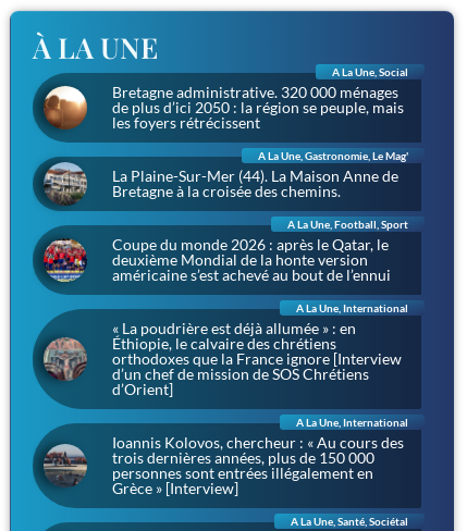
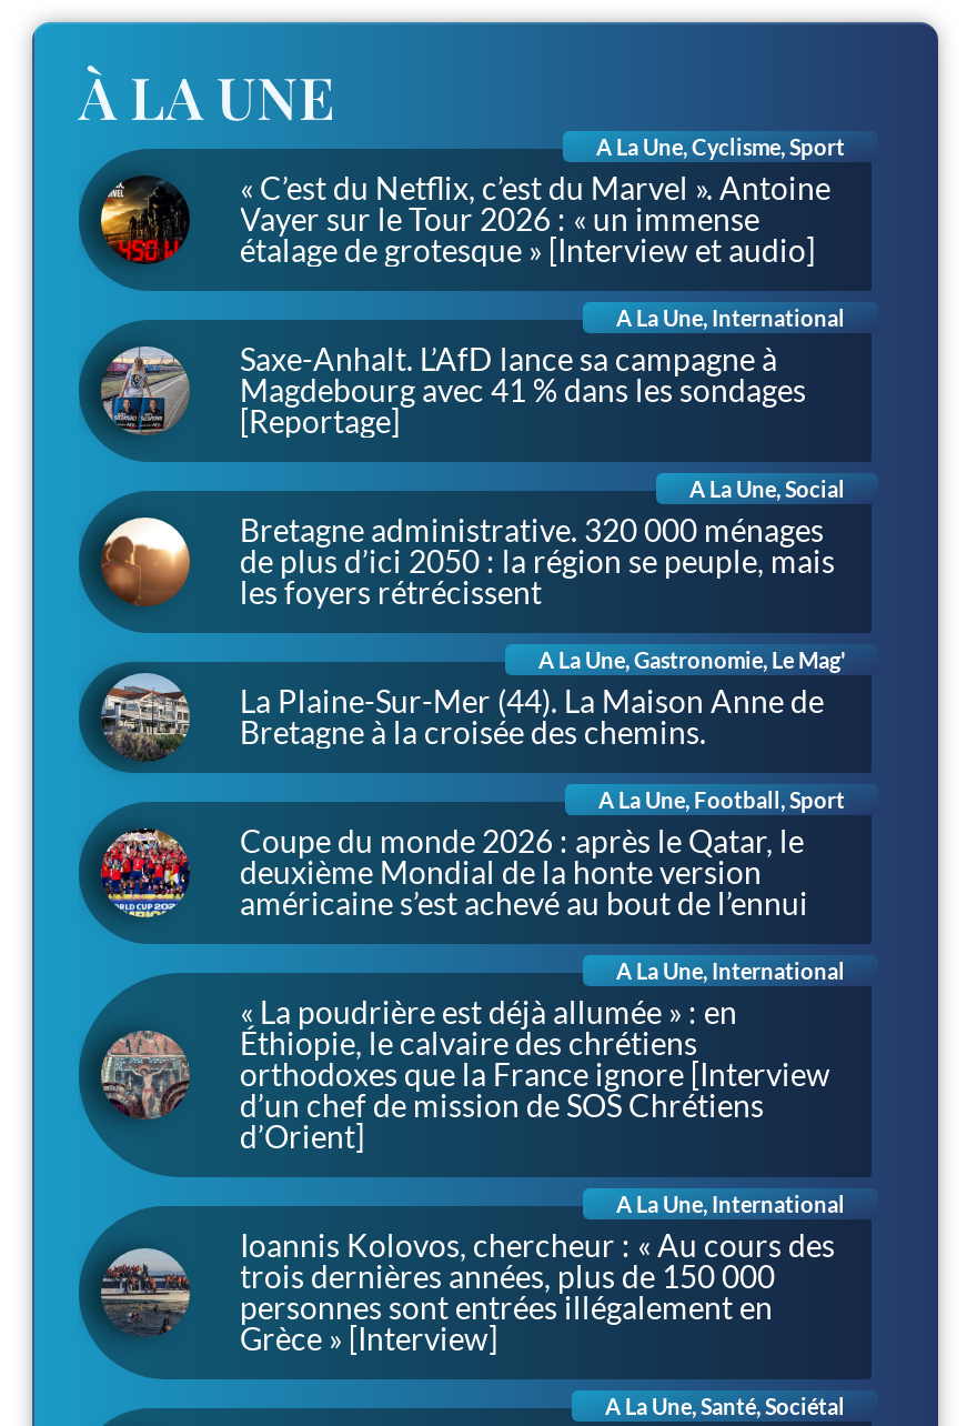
none -> [81,304,872,462] [image]
none -> [99,133,845,439] [image] | A La Une, Cyclisme, Sport | « C’est du Netflix, c’est du Marvel ». Antoine | Vayer sur le Tour 2026 : « un immense | étalage de grotesque » [Interview et audio] | A La Une, International | Saxe-Anhalt. L’AfD lance sa campagne à | Magdebourg avec 41 % dans les sondages | [Reportage]

